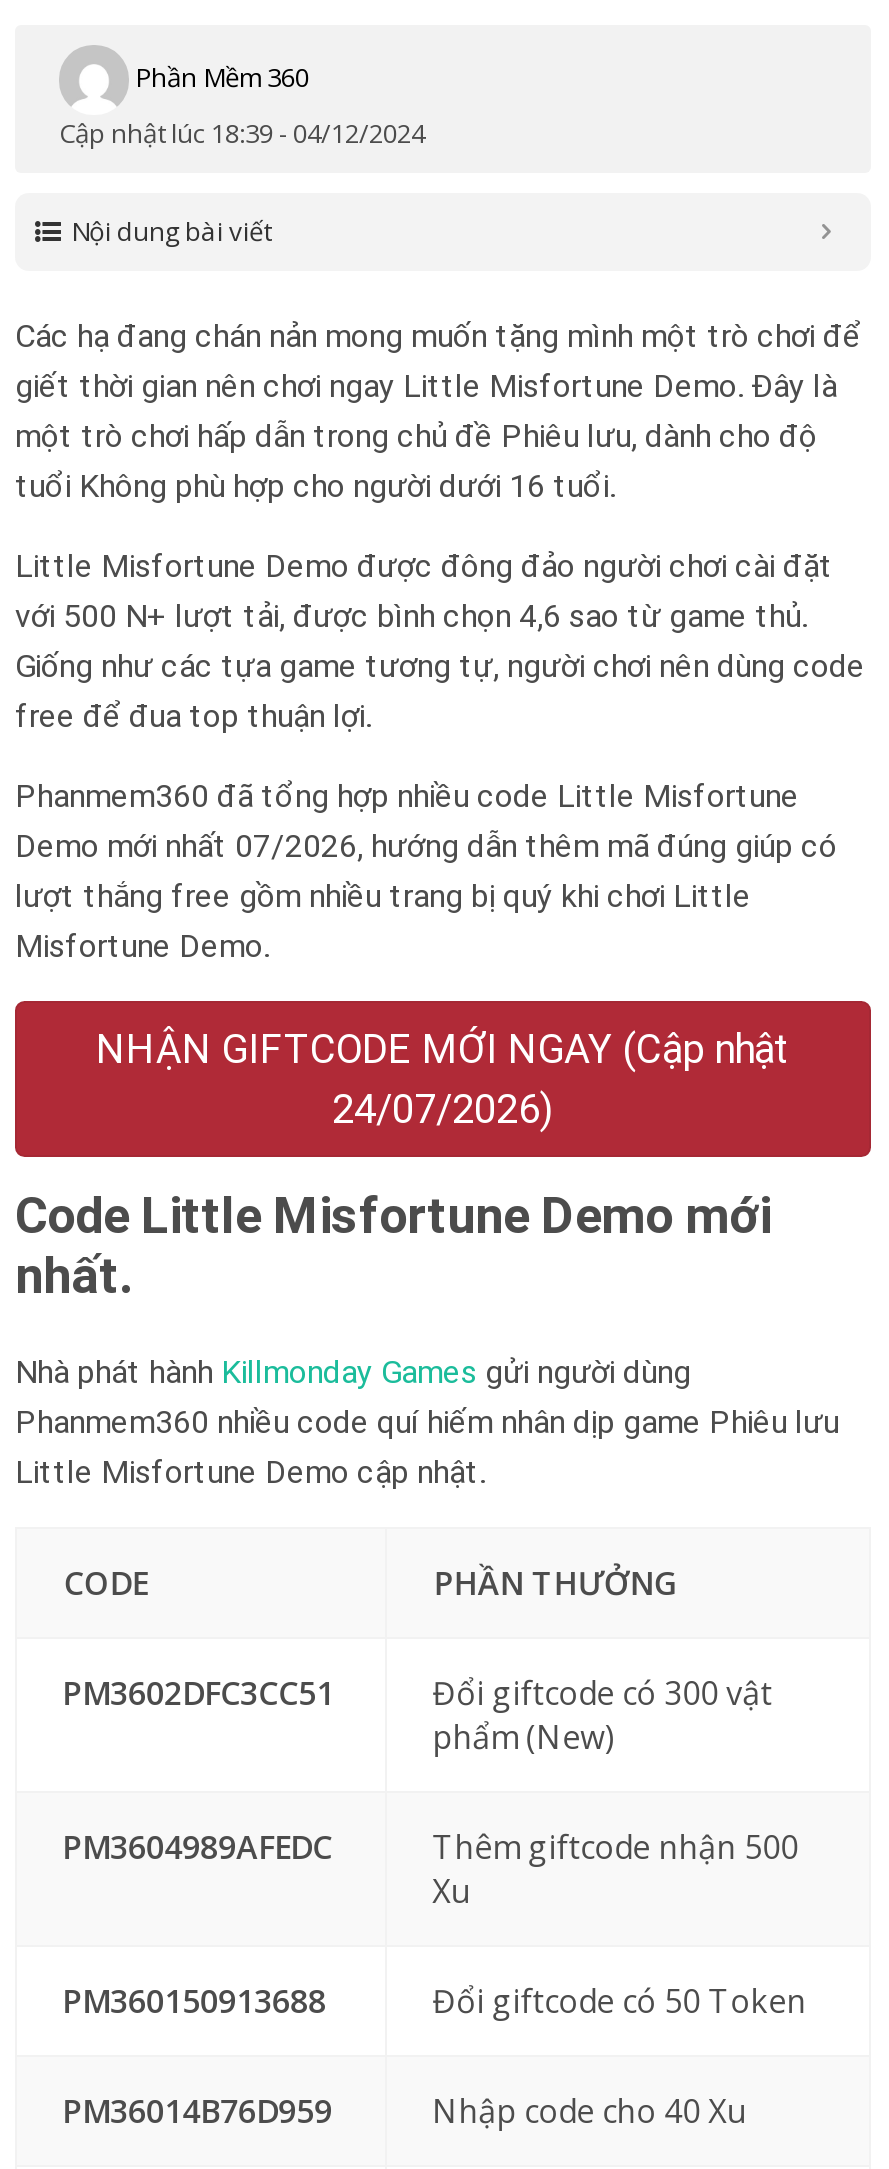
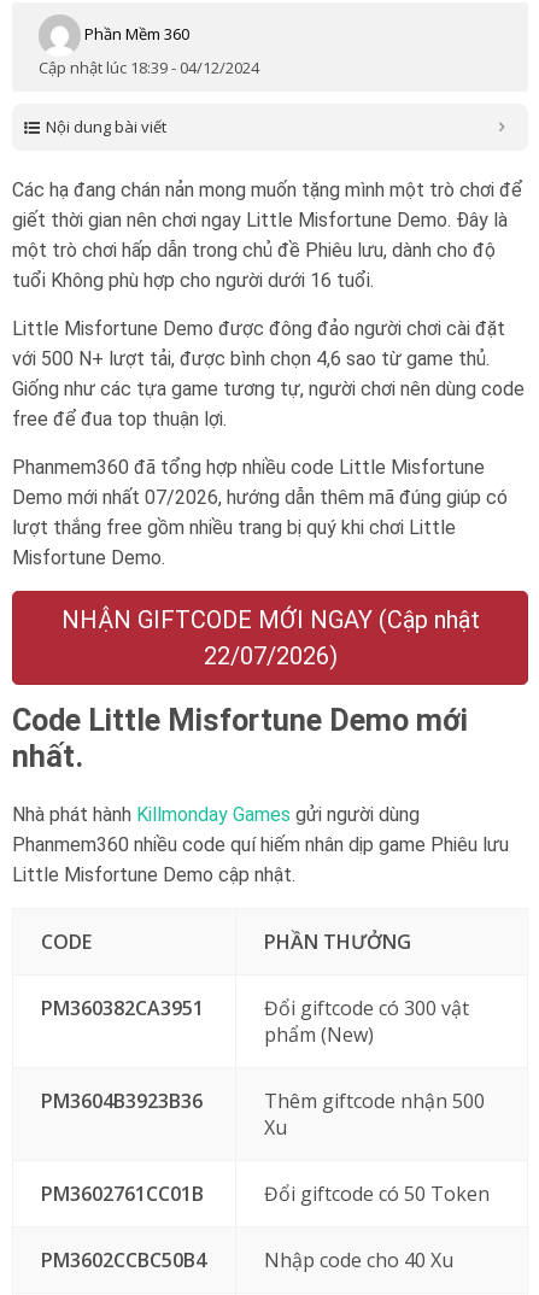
[332,1085,554,1133] 24/07/2026) -> [203,641,337,670] 22/07/2026)
[62,1671,334,1715] PM3602DFC3CC51 -> [41,995,203,1021] PM360382CA3951
[62,1825,332,1869] PM3604989AFEDC -> [41,1088,202,1114] PM3604B3923B36
[62,1979,326,2023] PM360150913688 -> [41,1180,203,1207] PM3602761CC01B
[62,2089,332,2133] PM36014B76D959 -> [41,1247,206,1273] PM3602CCBC50B4

